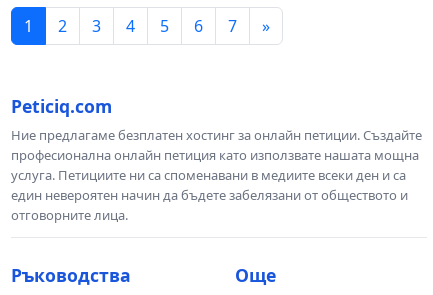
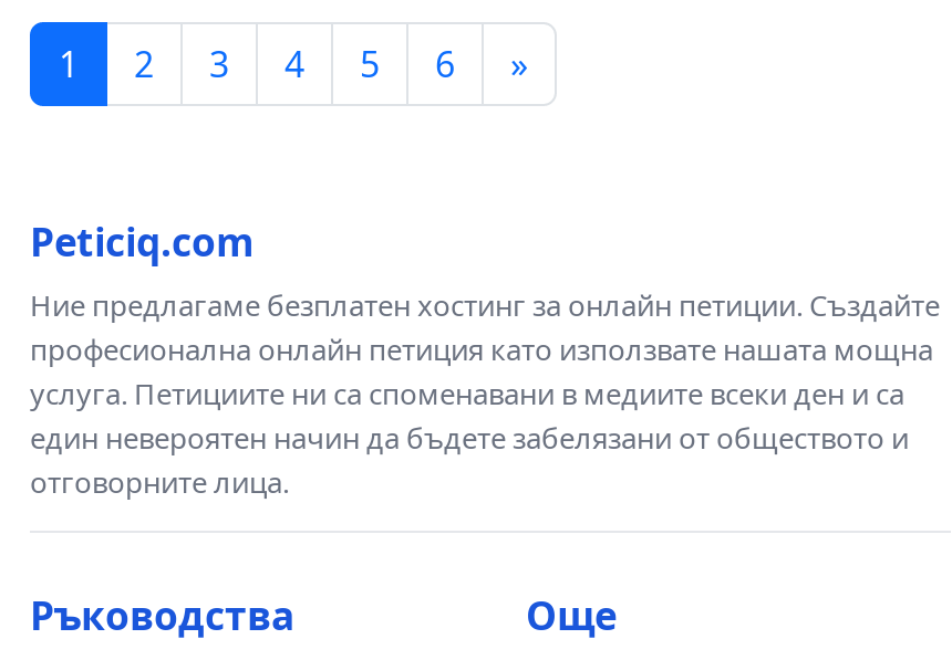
[228,15,237,37] 7 -> none

